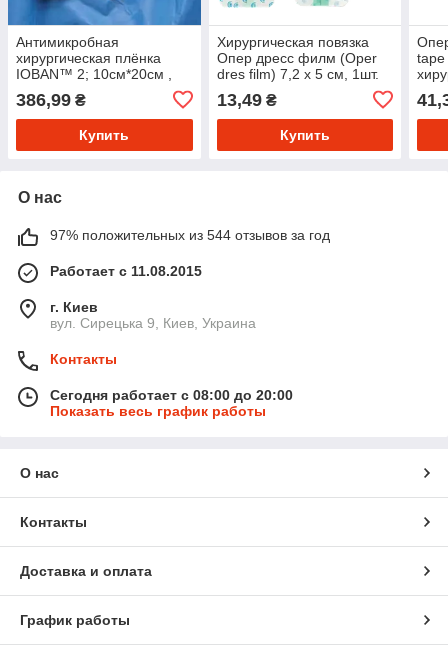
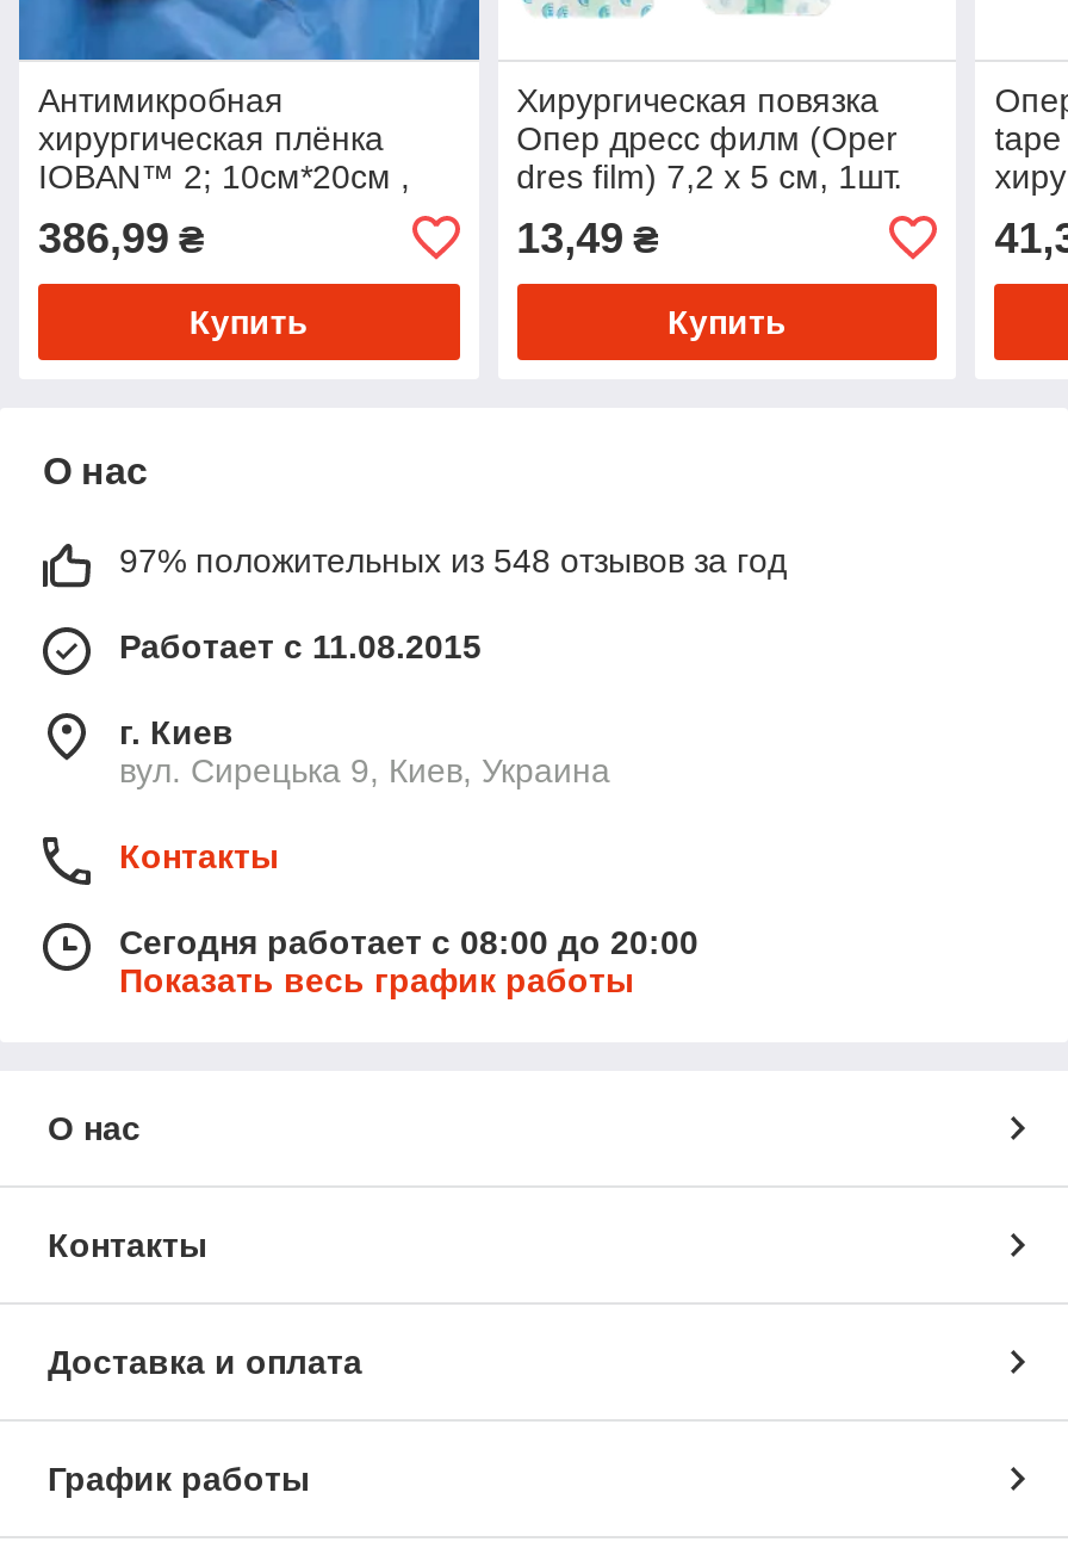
[50,227,330,243] 97% положительных из 544 отзывов за год -> [119,541,787,579] 97% положительных из 548 отзывов за год

